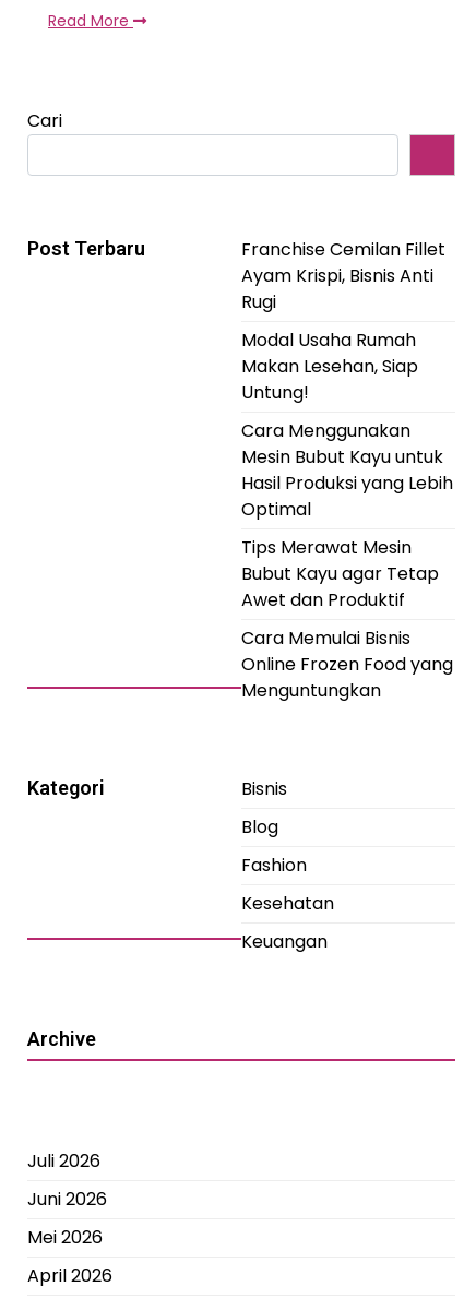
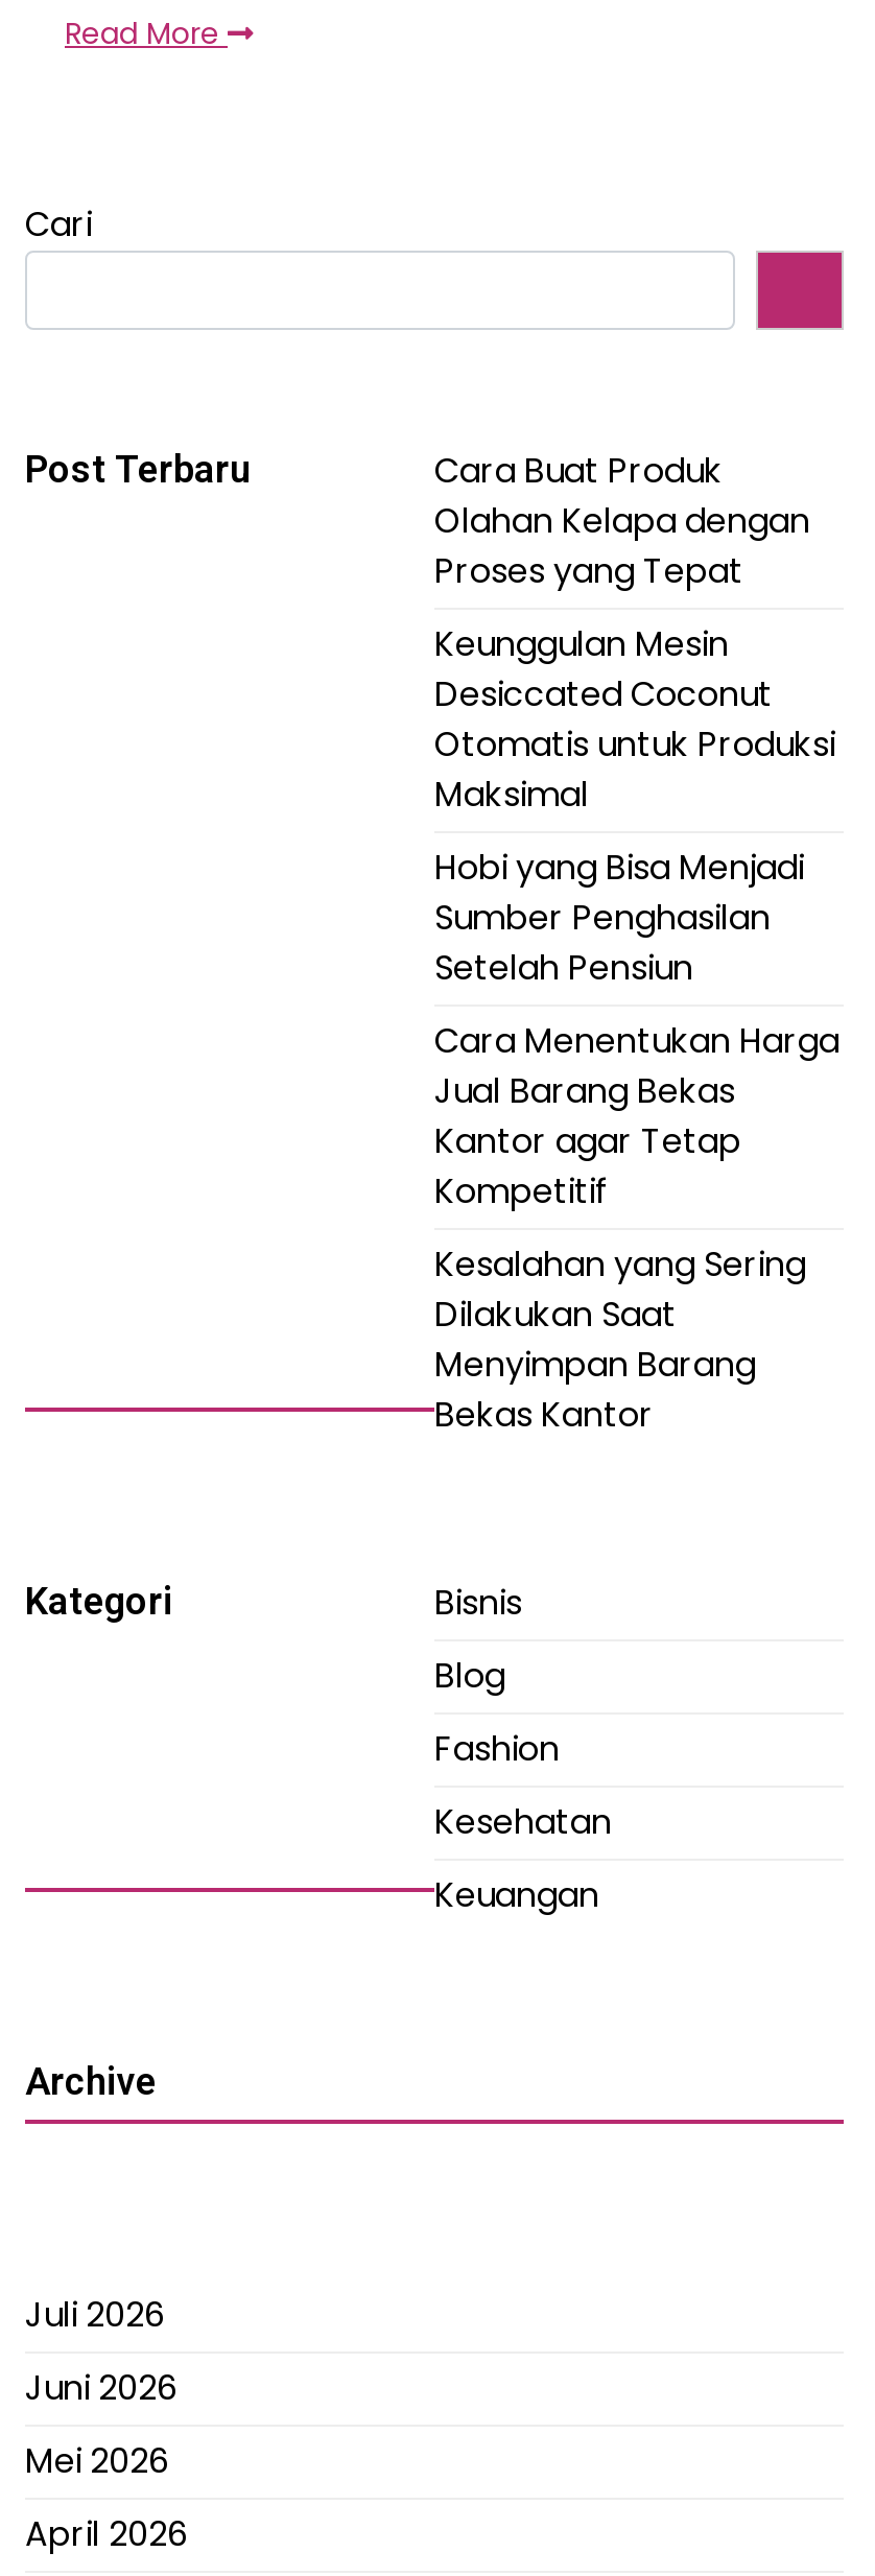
[241,237,445,315] Franchise Cemilan Fillet | Ayam Krispi, Bisnis Anti | Rugi -> [434,447,810,596] Cara Buat Produk | Olahan Kelapa dengan | Proses yang Tepat
[241,328,418,405] Modal Usaha Rumah | Makan Lesehan, Siap | Untung! -> [434,621,835,819] Keunggulan Mesin | Desiccated Coconut | Otomatis untuk Produksi | Maksimal
[241,418,453,522] Cara Menggunakan | Mesin Bubut Kayu untuk | Hasil Produksi yang Lebih | Optimal -> [434,844,804,992] Hobi yang Bisa Menjadi | Sumber Penghasilan | Setelah Pensiun
[241,535,439,613] Tips Merawat Mesin | Bubut Kayu agar Tetap | Awet dan Produktif -> [434,1017,839,1216] Cara Menentukan Harga | Jual Barang Bekas | Kantor agar Tetap | Kompetitif
[241,626,453,703] Cara Memulai Bisnis | Online Frozen Food yang | Menguntungkan -> [434,1241,806,1439] Kesalahan yang Sering | Dilakukan Saat | Menyimpan Barang | Bekas Kantor

